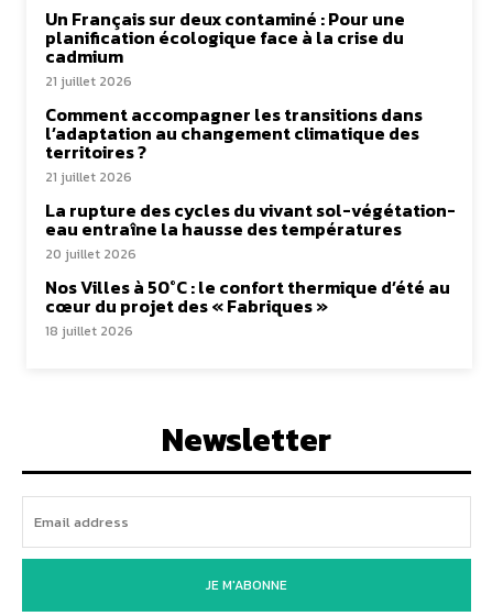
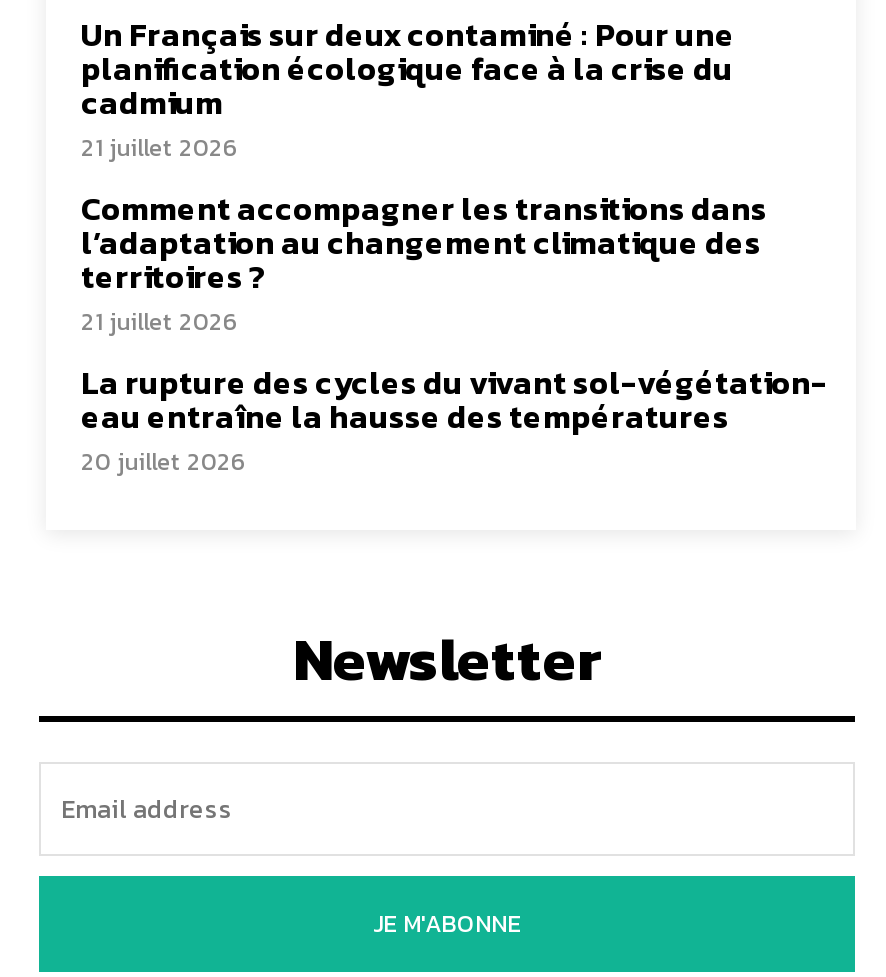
[45,274,450,341] Nos Villes à 50°C : le confort thermique d’été au | cœur du projet des « Fabriques » | 18 juillet 2026 -> none

